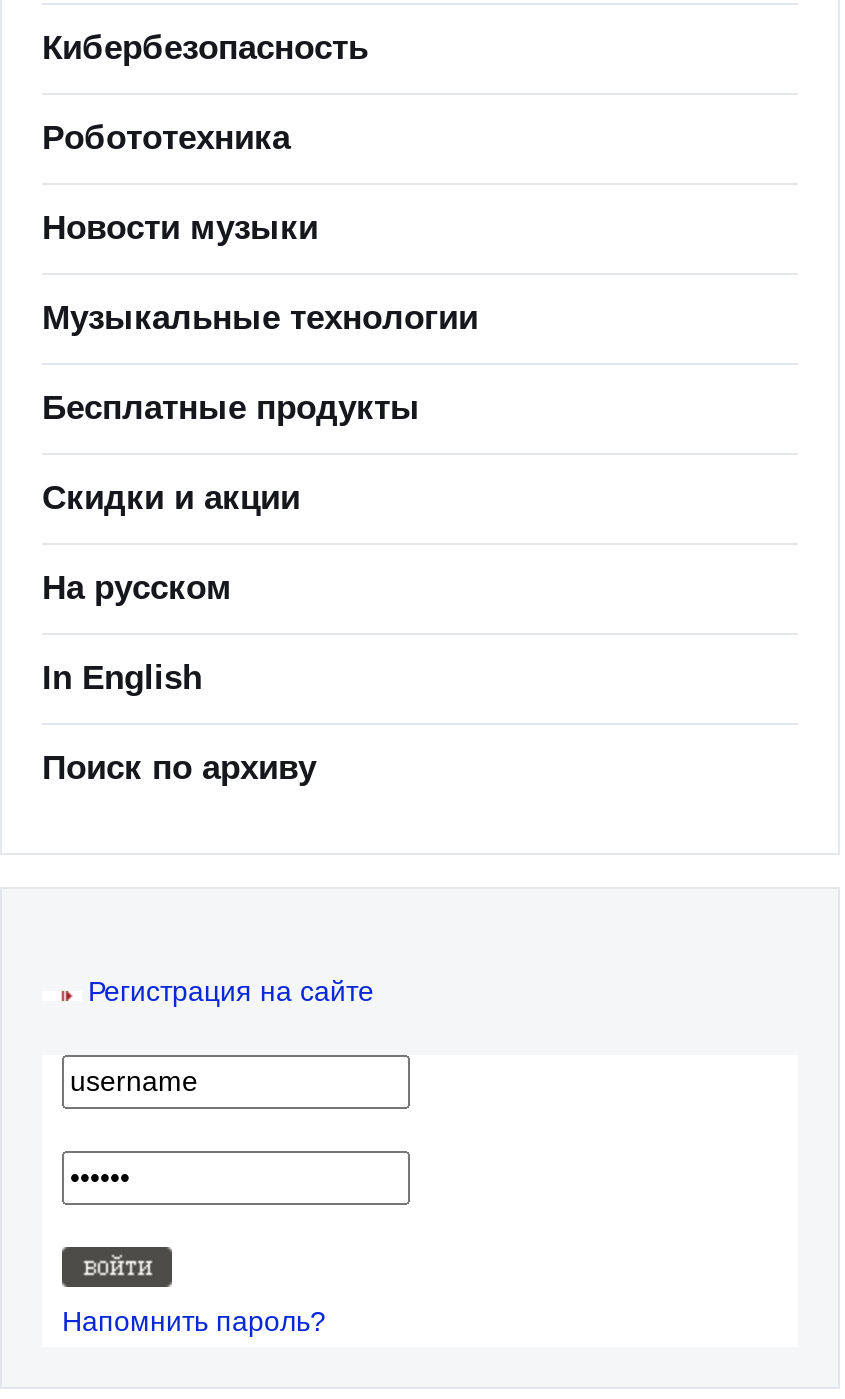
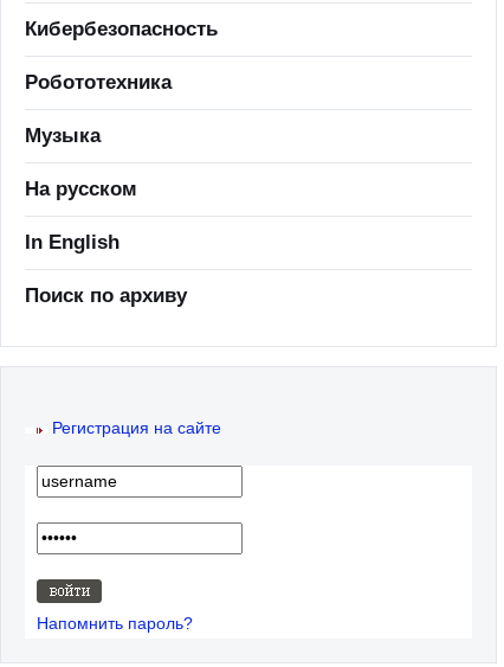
[42,209,478,517] Новости музыки | Музыкальные технологии | Бесплатные продукты | Скидки и акции -> [25,124,101,147] Музыка

